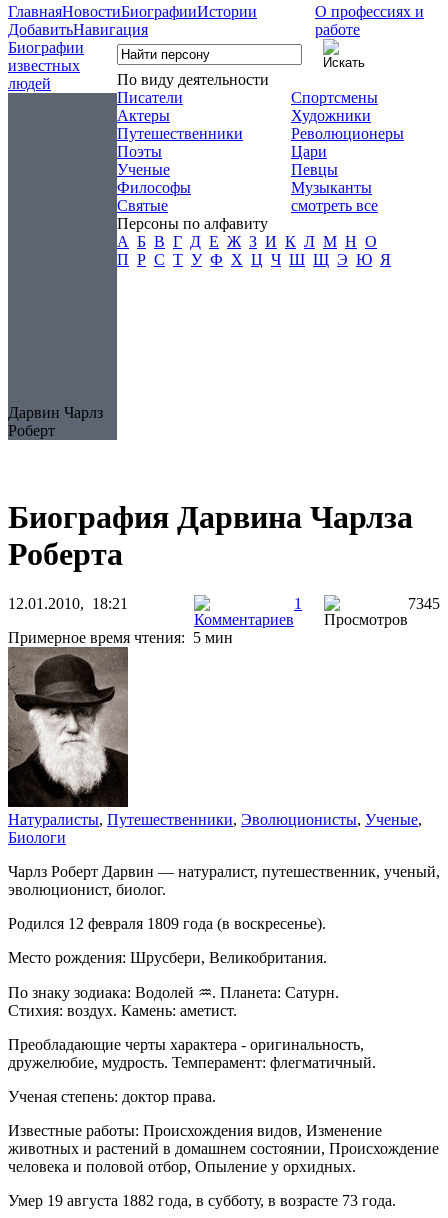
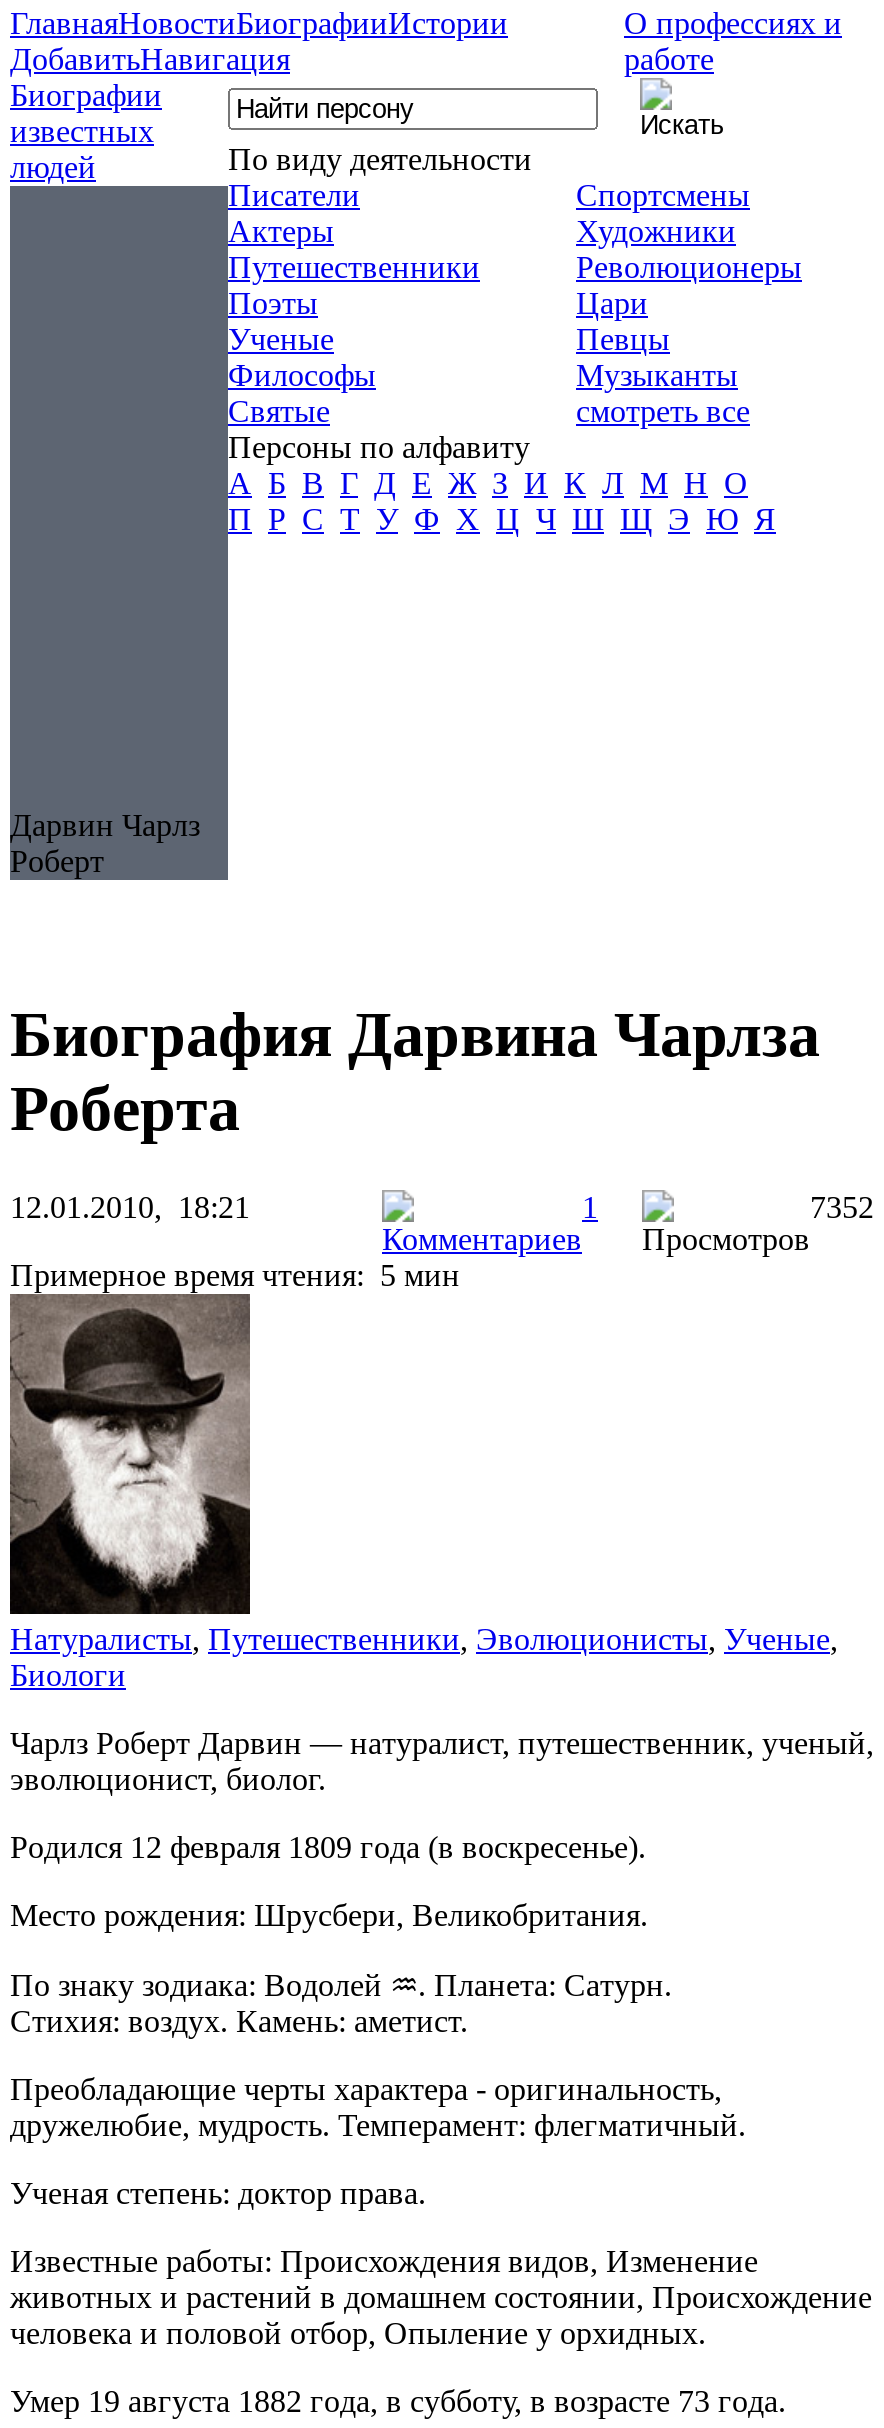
[408,595,440,612] 7345 -> [810,1190,874,1224] 7352

